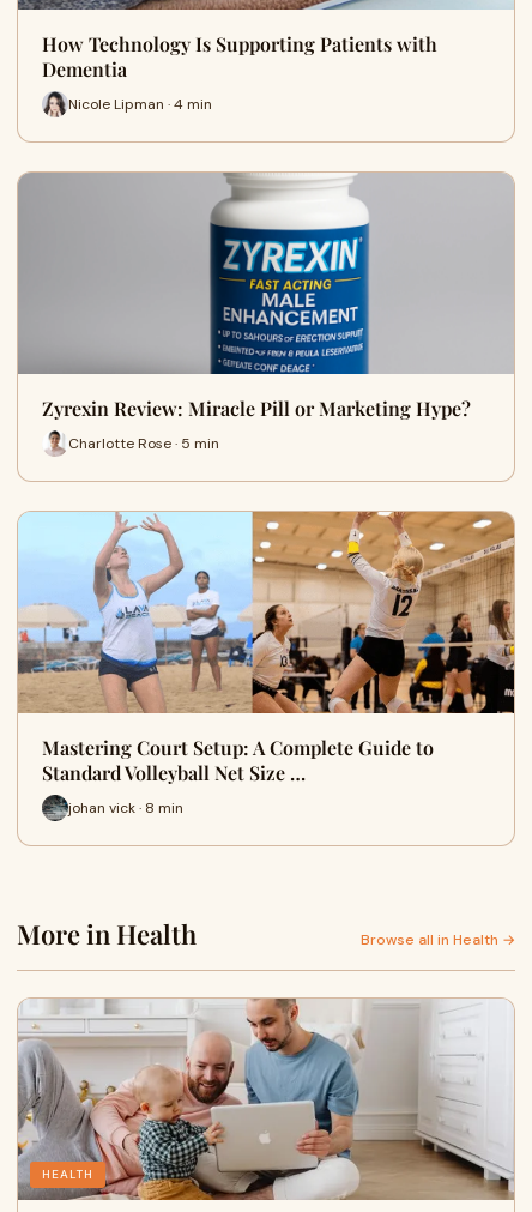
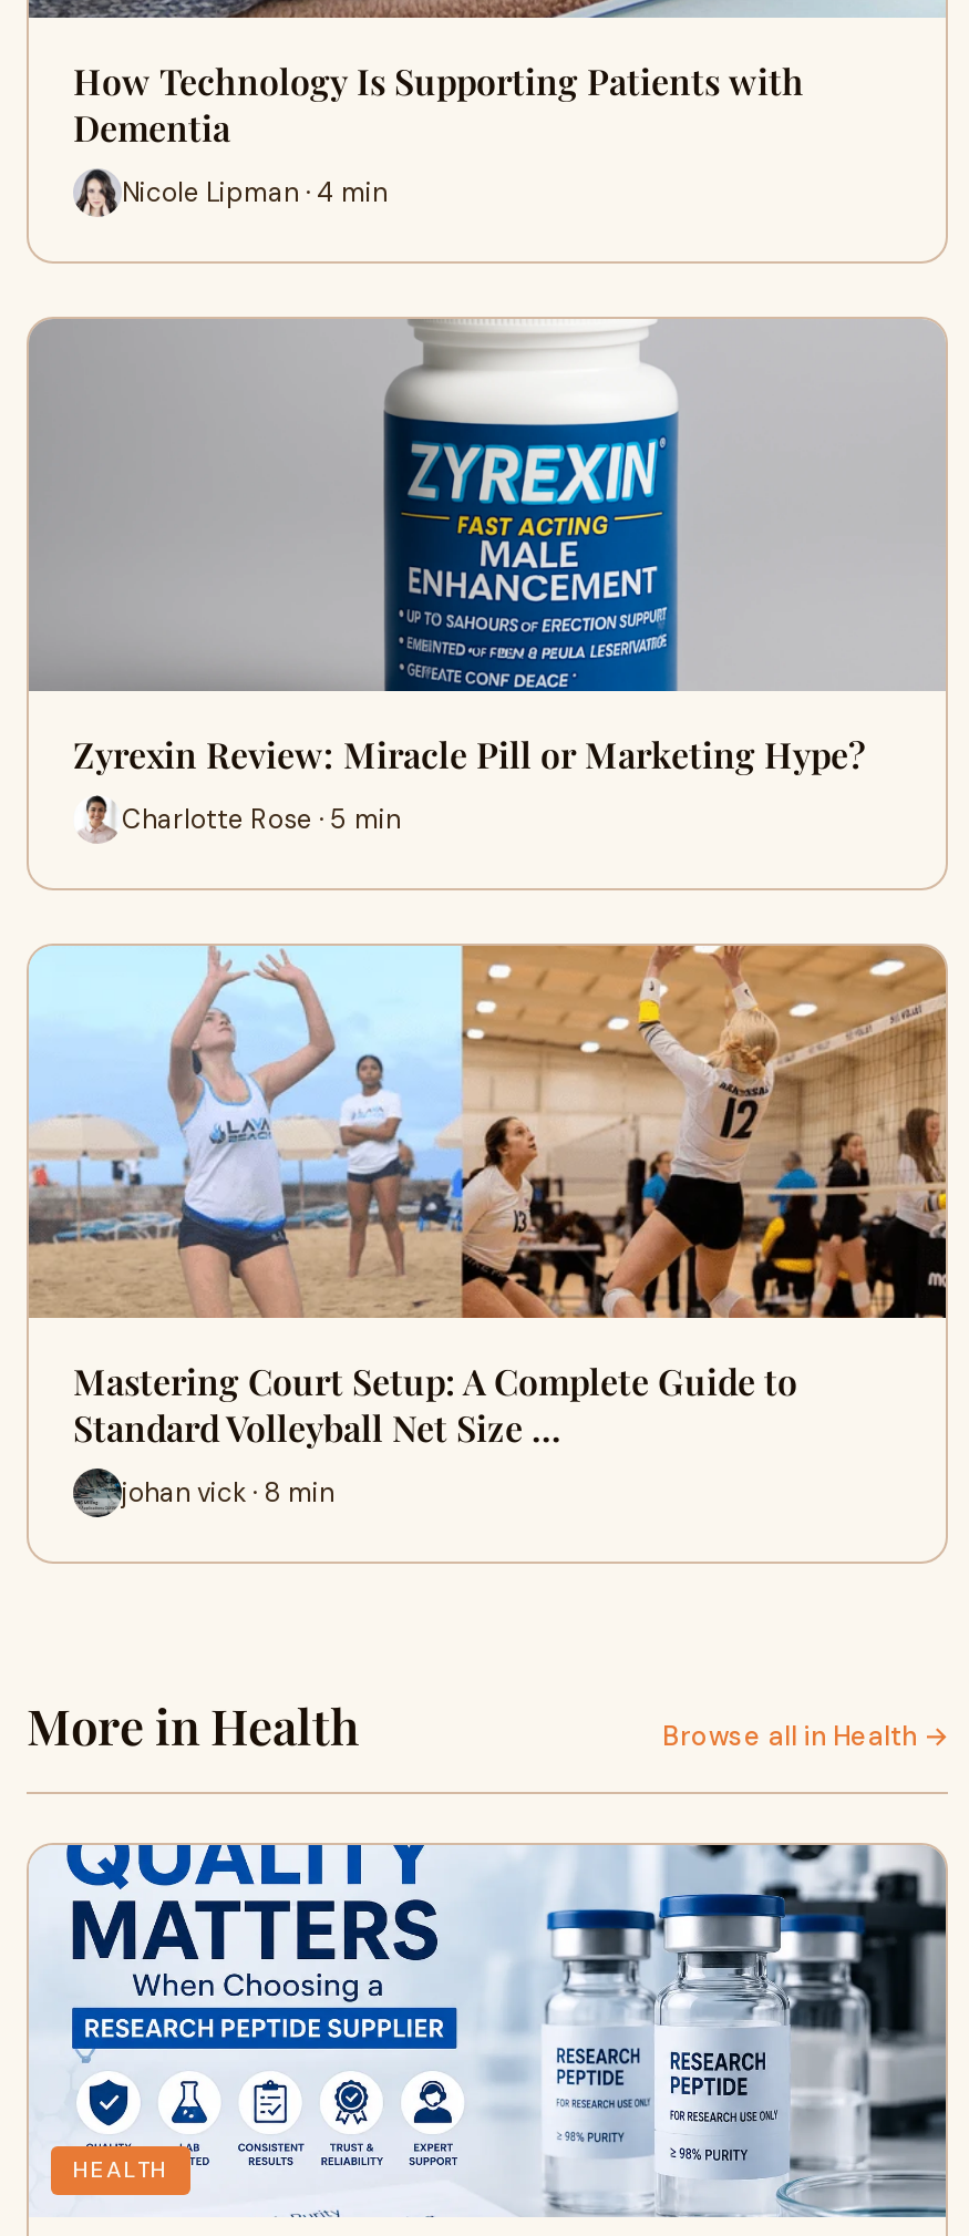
[17,997,514,1201] [image] -> [29,1843,948,2217] [image]

